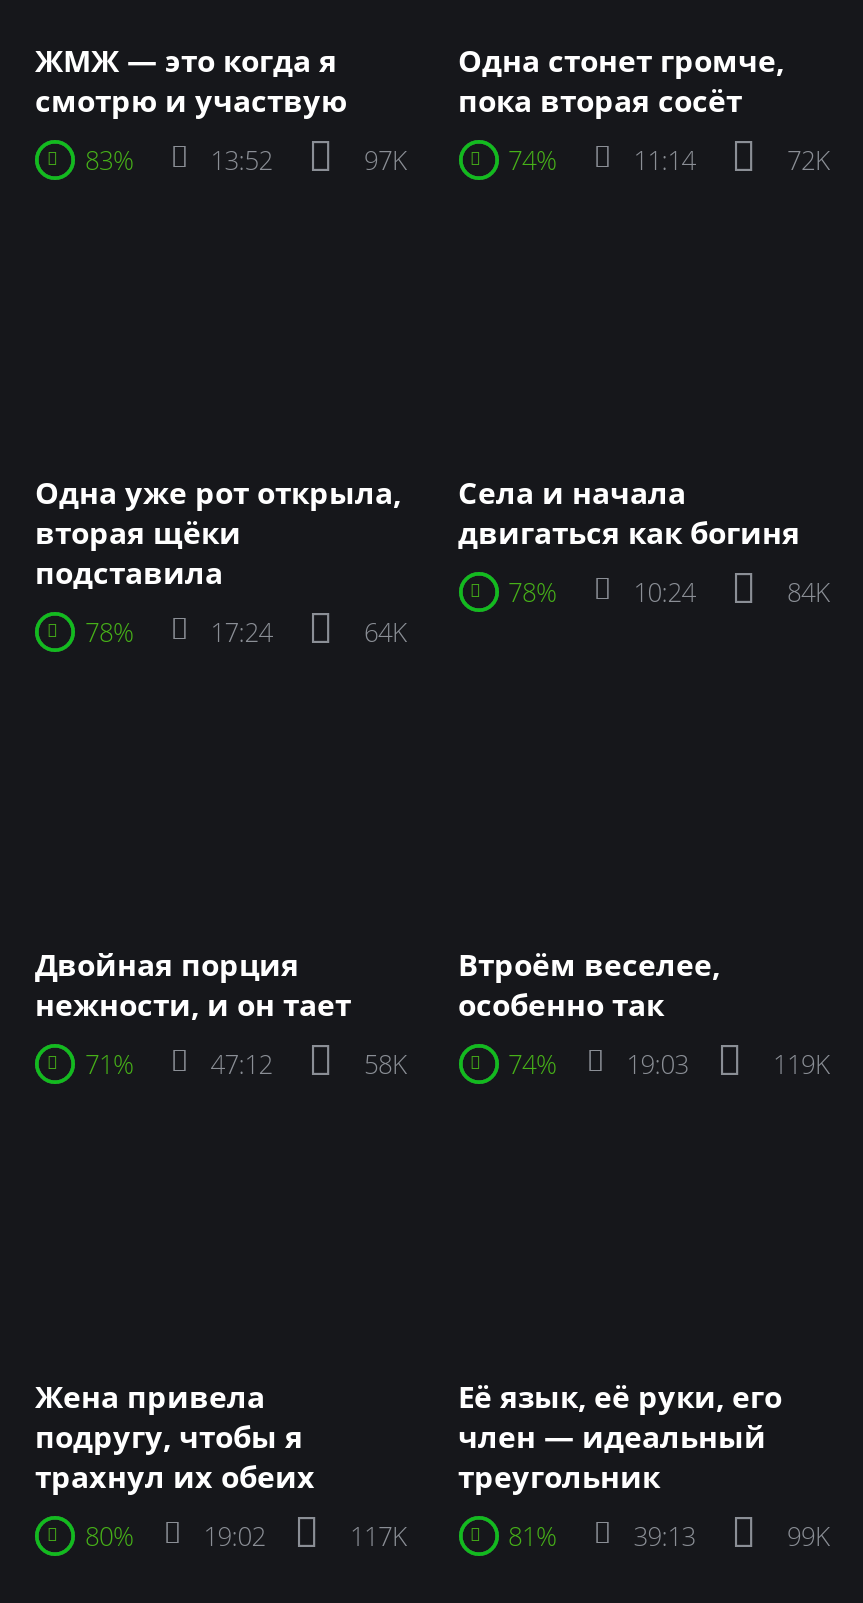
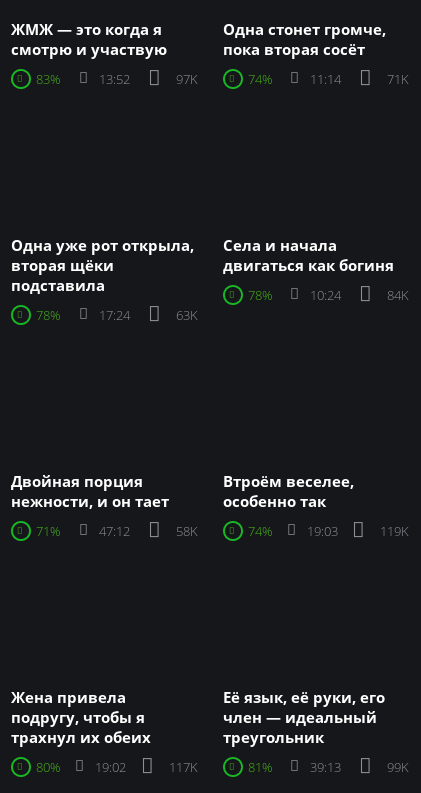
[787,142,831,178] 72K -> [387,70,409,88] 71K
[364,614,408,650] 64K -> [175,306,197,324] 63K

